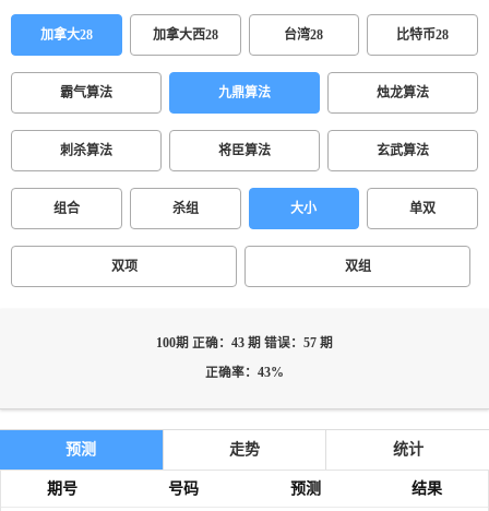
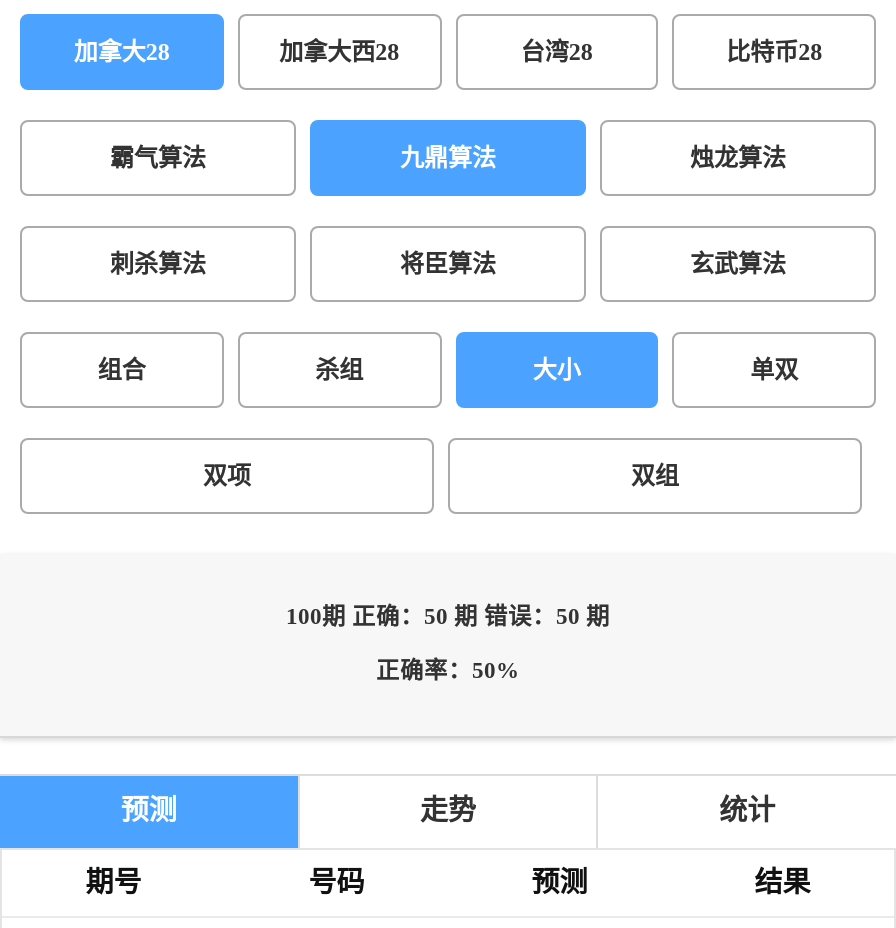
[156,336,333,350] 100期 正确：43 期 错误：57 期 -> [286,604,610,630] 100期 正确：50 期 错误：50 期
[205,366,284,380] 正确率：43% -> [376,658,520,684] 正确率：50%

